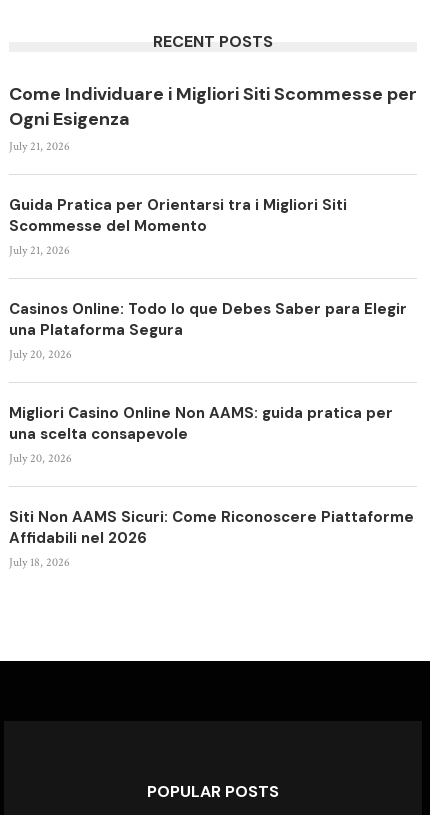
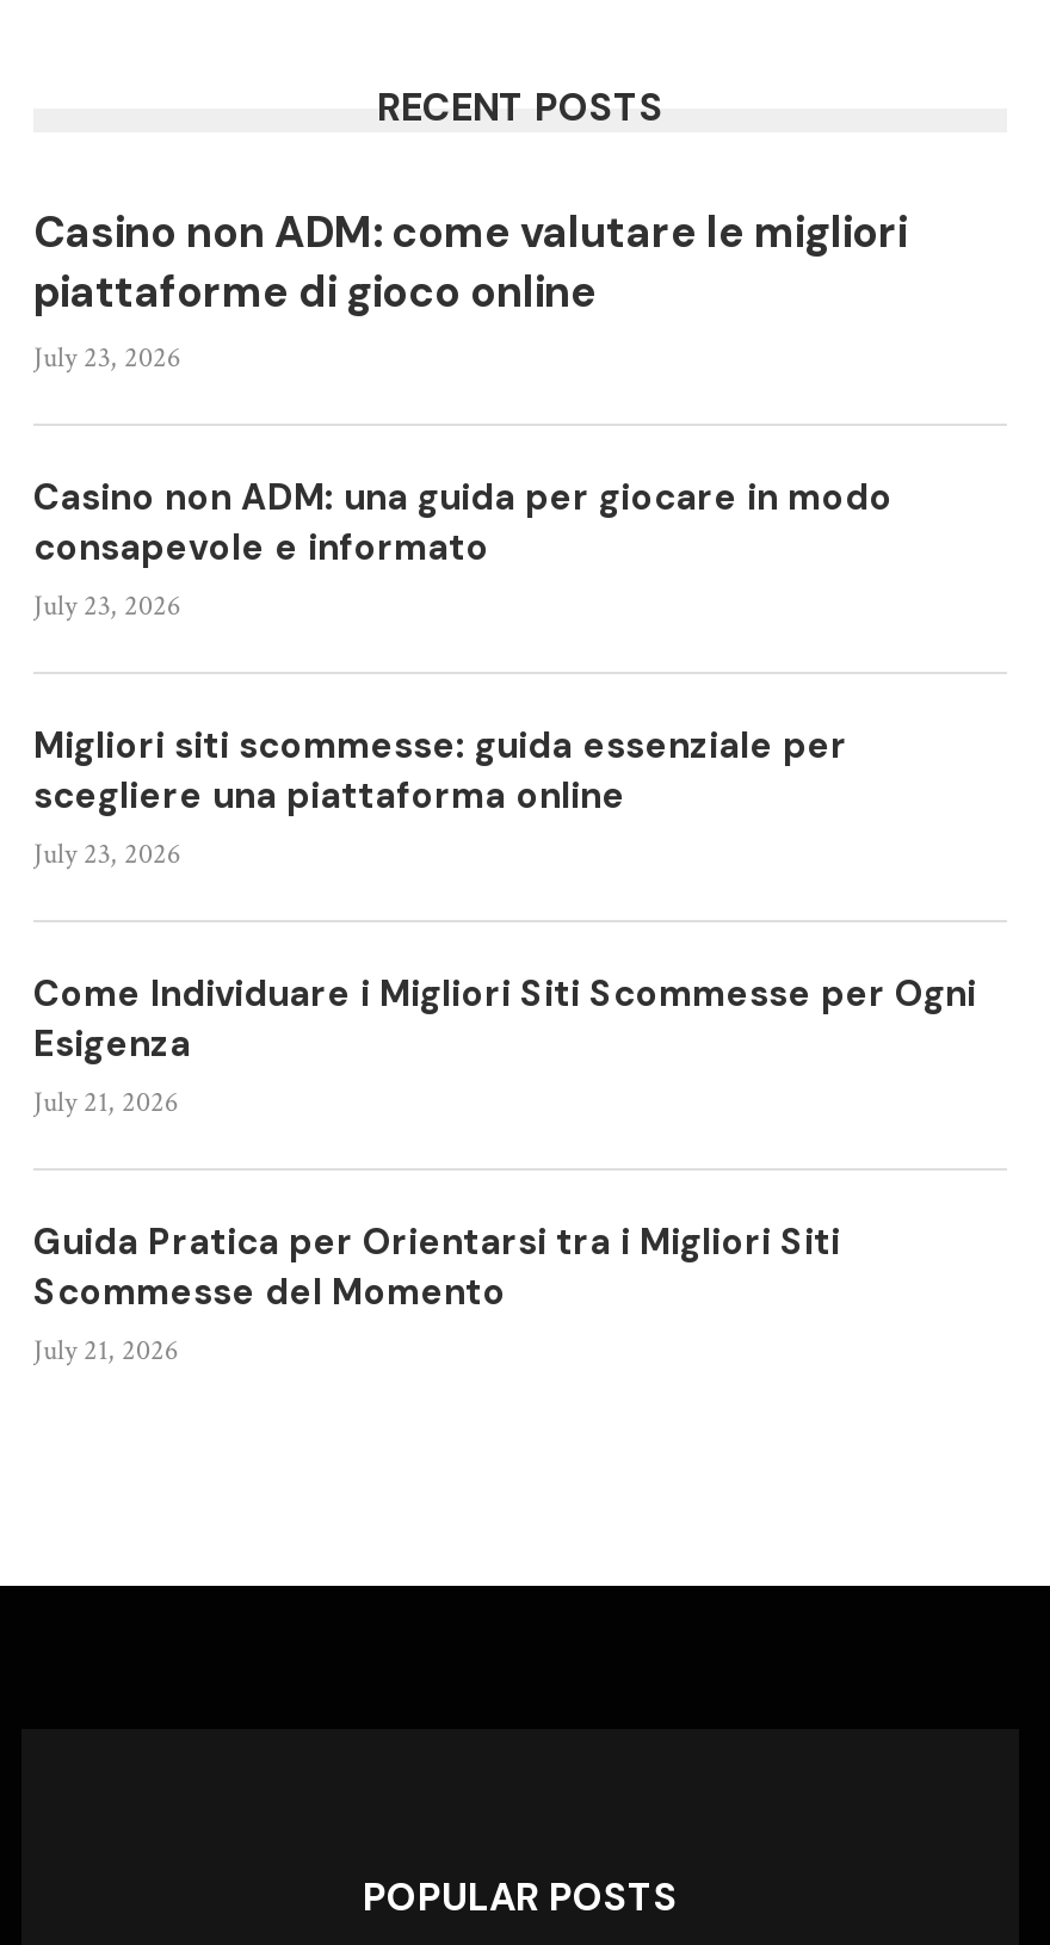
[9,82,417,131] Come Individuare i Migliori Siti Scommesse per | Ogni Esigenza -> [33,204,976,1068] Casino non ADM: come valutare le migliori | piattaforme di gioco online | July 23, 2026 | Casino non ADM: una guida per giocare in modo | consapevole e informato | July 23, 2026 | Migliori siti scommesse: guida essenziale per | scegliere una piattaforma online | July 23, 2026 | Come Individuare i Migliori Siti Scommesse per Ogni | Esigenza
moved [9,139,347,258] -> [33,1085,840,1369]: July 21, 2026 | Guida Pratica per Orientarsi tra i Migliori Siti | Scommesse del Momento | July 21, 2026
[9,299,414,570] Casinos Online: Todo lo que Debes Saber para Elegir | una Plataforma Segura | July 20, 2026 | Migliori Casino Online Non AAMS: guida pratica per | una scelta consapevole | July 20, 2026 | Siti Non AAMS Sicuri: Come Riconoscere Piattaforme | Affidabili nel 2026 | July 18, 2026 -> none

